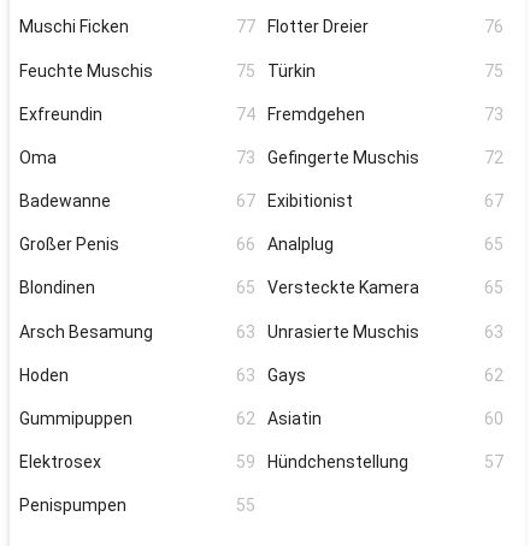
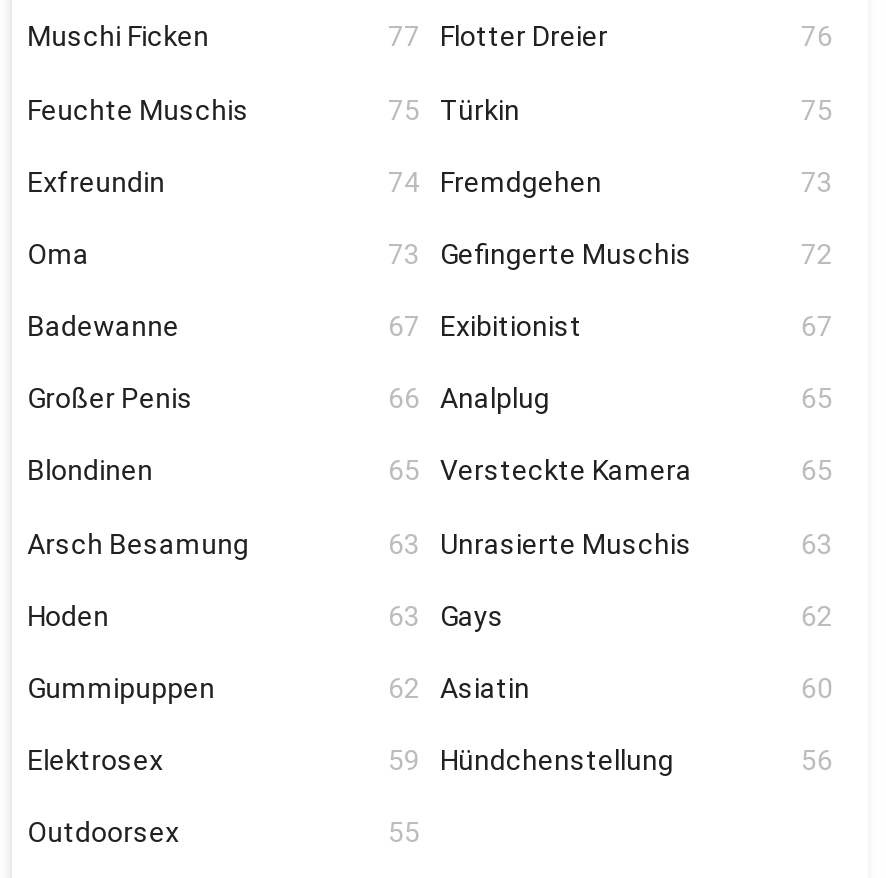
[485,452,504,472] 57 -> [801,744,833,776] 56
[19,496,126,515] Penispumpen -> [27,817,179,849] Outdoorsex

